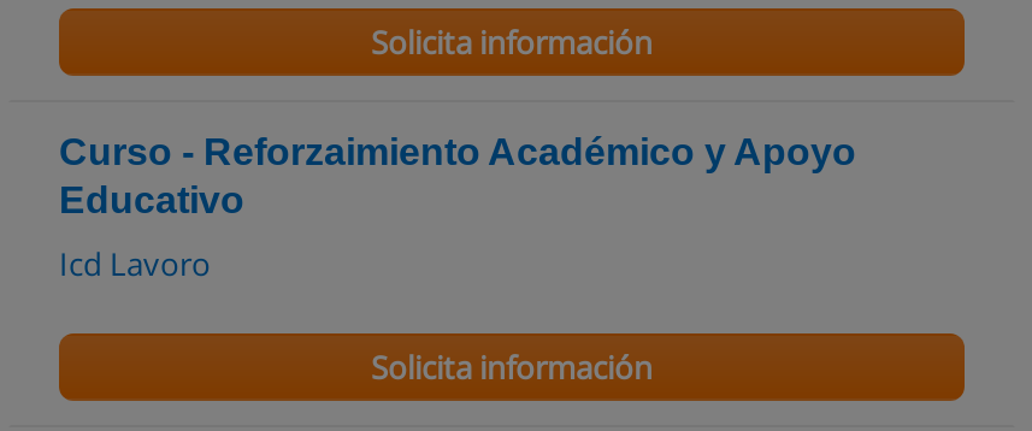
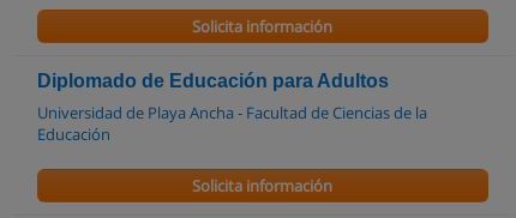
[59,131,856,220] Curso - Reforzaimiento Académico y Apoyo | Educativo -> [37,71,389,91] Diplomado de Educación para Adultos
[59,242,211,285] Icd Lavoro -> [37,102,427,145] Universidad de Playa Ancha - Facultad de Ciencias de la | Educación

